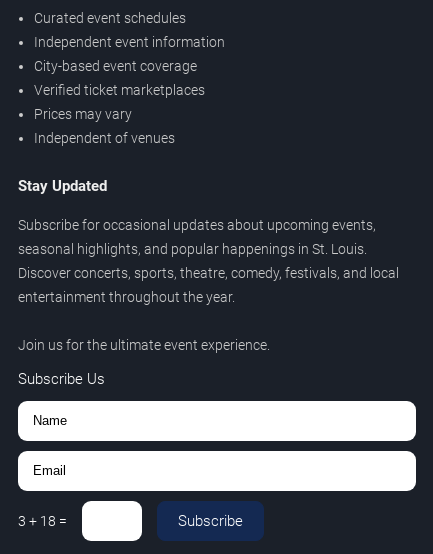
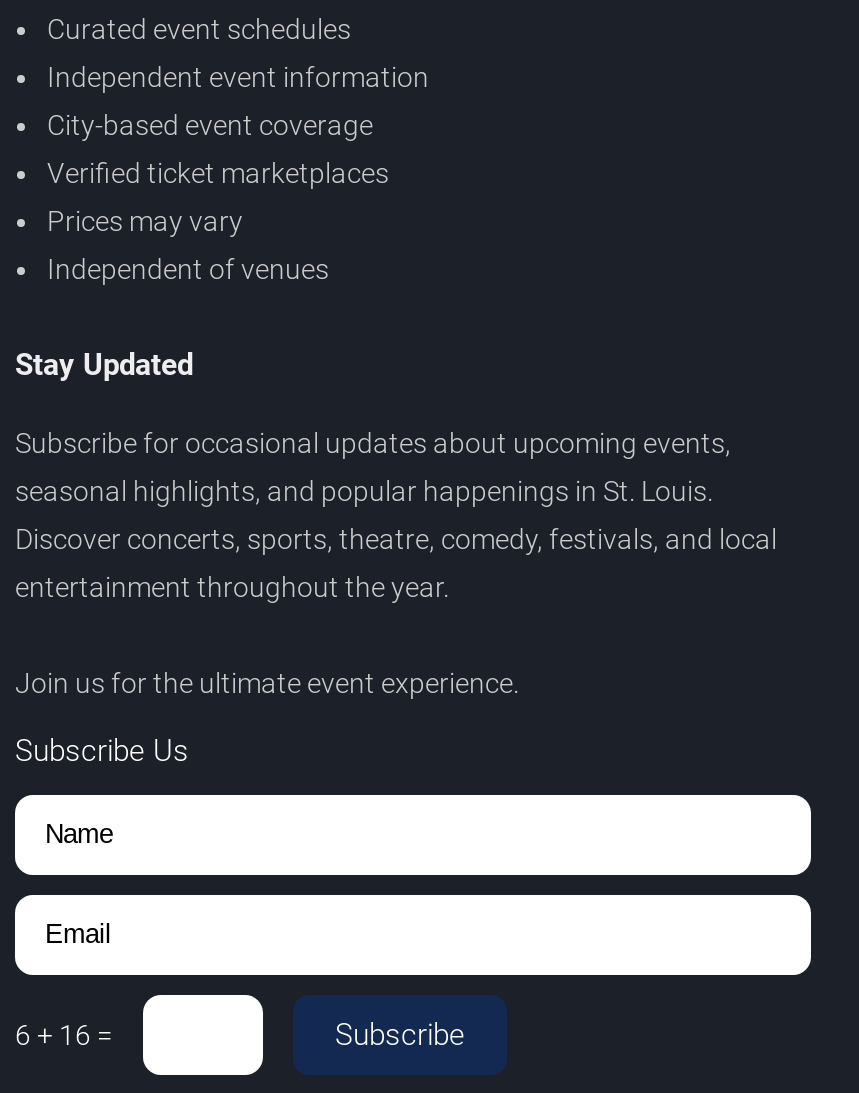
[18,513,67,529] 3 + 18 = -> [15,1019,113,1051] 6 + 16 =

